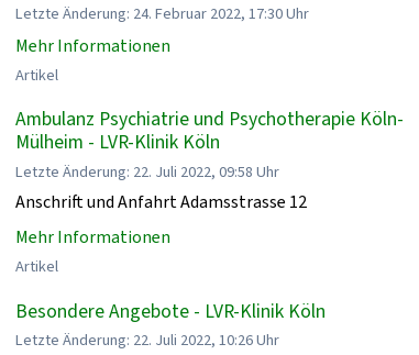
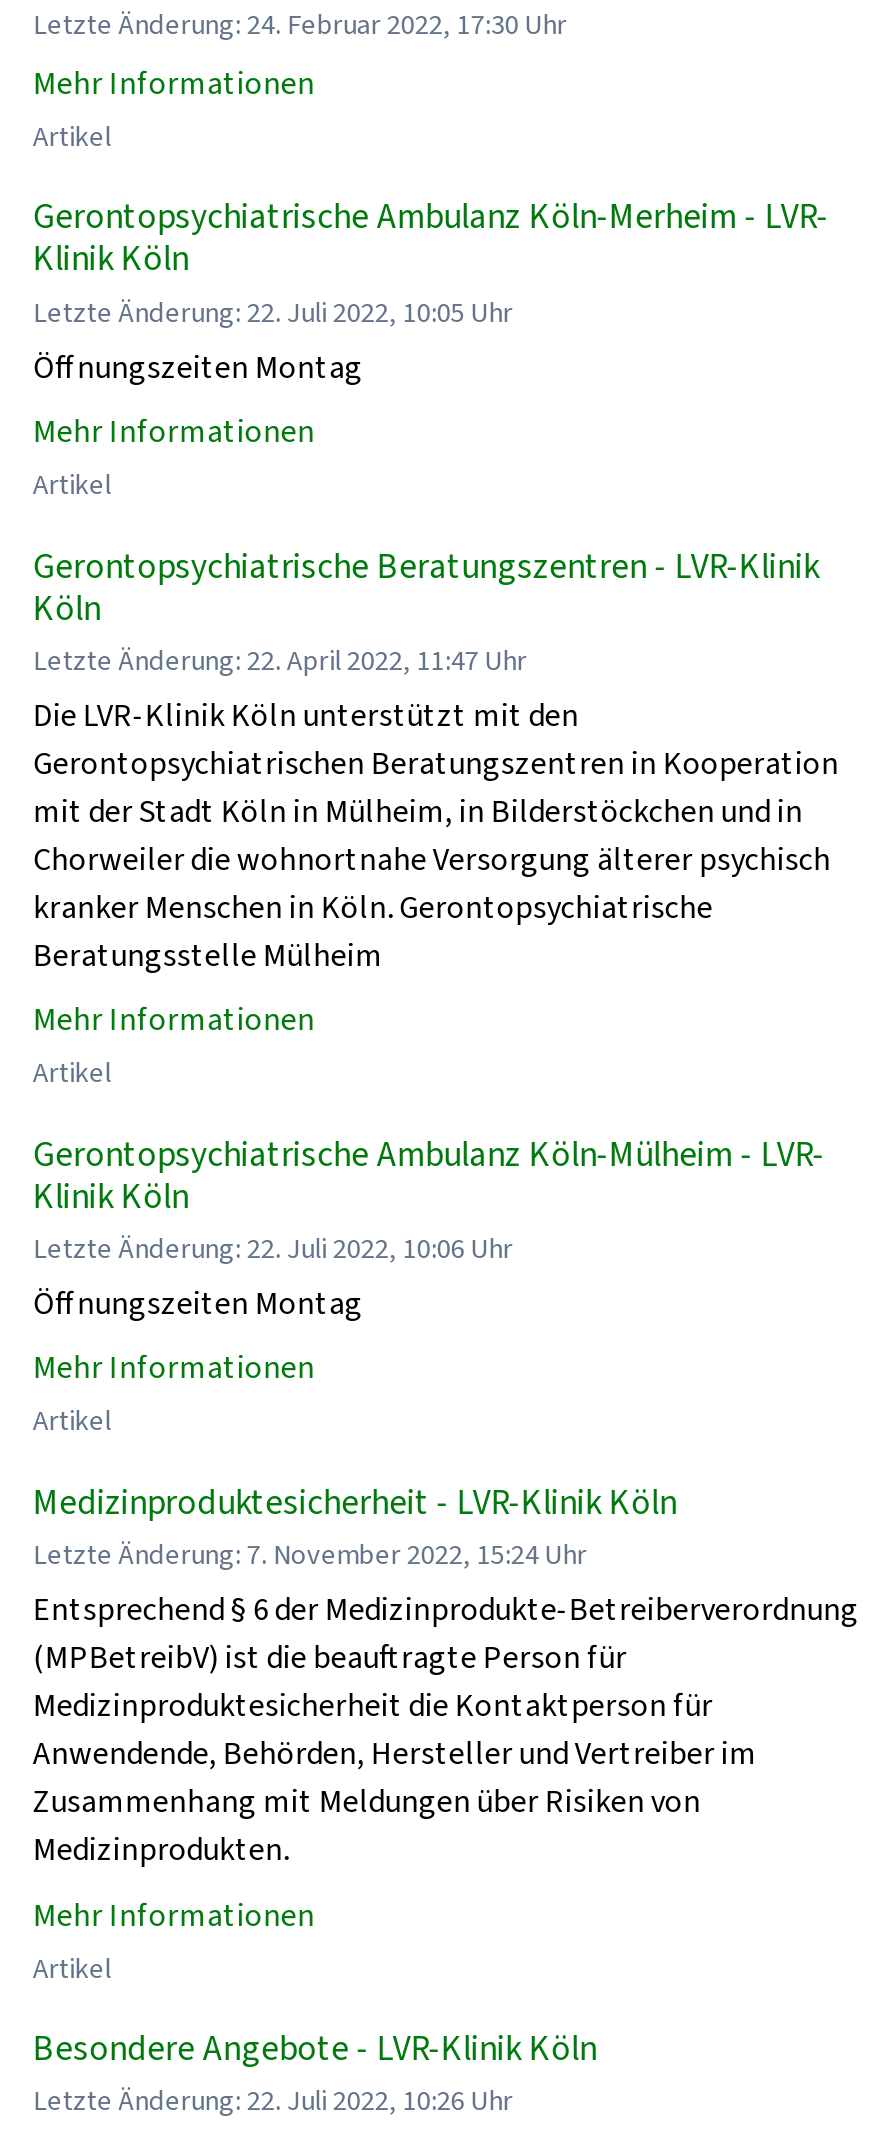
[16,106,404,213] Ambulanz Psychiatrie und Psychotherapie Köln- | Mülheim - LVR-Klinik Köln | Letzte Änderung: 22. Juli 2022, 09:58 Uhr | Anschrift und Anfahrt Adamsstrasse 12 -> [33,193,859,1871] Gerontopsychiatrische Ambulanz Köln-Merheim - LVR- | Klinik Köln | Letzte Änderung: 22. Juli 2022, 10:05 Uhr | Öffnungszeiten Montag | Mehr Informationen | Artikel | Gerontopsychiatrische Beratungszentren - LVR-Klinik | Köln | Letzte Änderung: 22. April 2022, 11:47 Uhr | Die LVR-Klinik Köln unterstützt mit den | Gerontopsychiatrischen Beratungszentren in Kooperation | mit der Stadt Köln in Mülheim, in Bilderstöckchen und in | Chorweiler die wohnortnahe Versorgung älterer psychisch | kranker Menschen in Köln. Gerontopsychiatrische | Beratungsstelle Mülheim | Mehr Informationen | Artikel | Gerontopsychiatrische Ambulanz Köln-Mülheim - LVR- | Klinik Köln | Letzte Änderung: 22. Juli 2022, 10:06 Uhr | Öffnungszeiten Montag | Mehr Informationen | Artikel | Medizinproduktesicherheit - LVR-Klinik Köln | Letzte Änderung: 7. November 2022, 15:24 Uhr | Entsprechend § 6 der Medizinprodukte-Betreiberverordnung | (MPBetreibV) ist die beauftragte Person für | Medizinproduktesicherheit die Kontaktperson für | Anwendende, Behörden, Hersteller und Vertreiber im | Zusammenhang mit Meldungen über Risiken von | Medizinprodukten.

